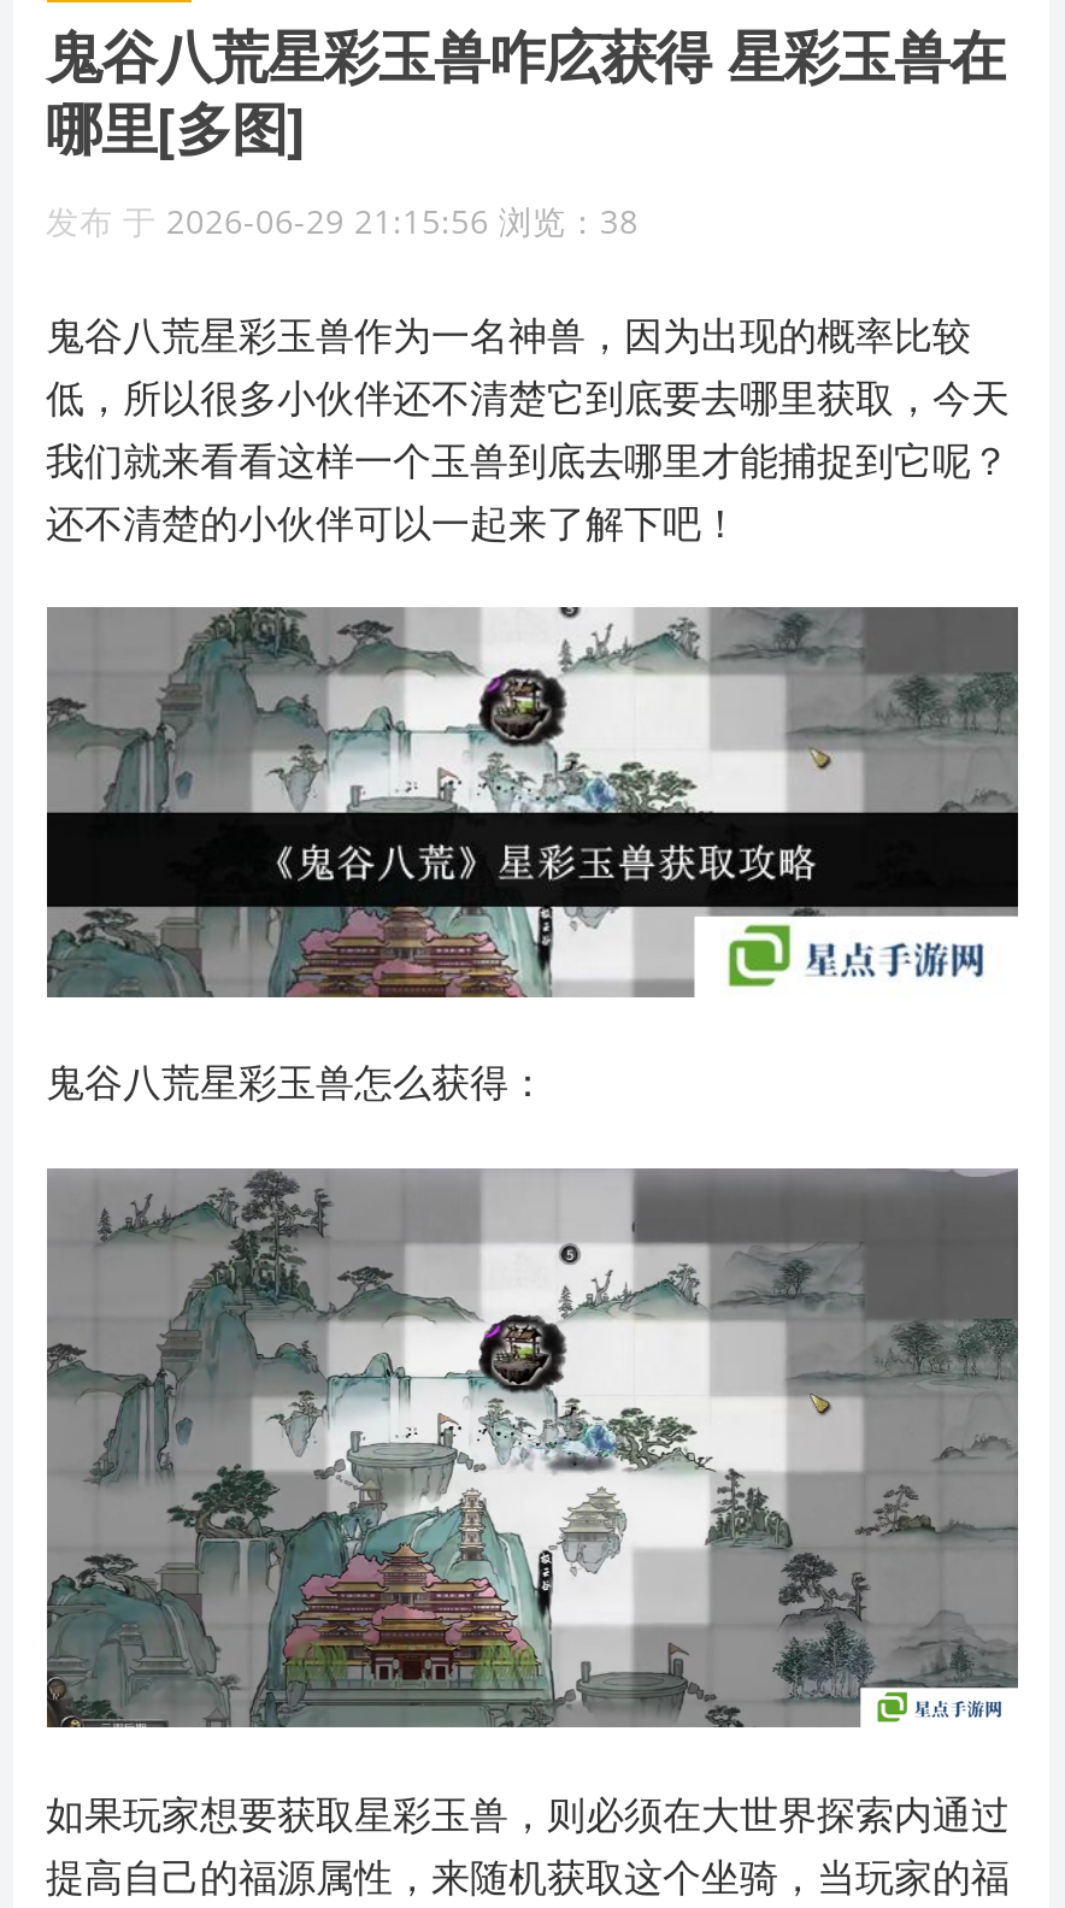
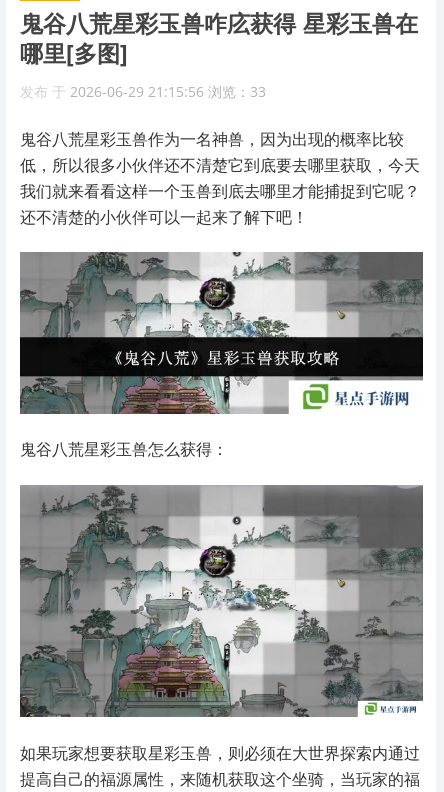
[46,200,639,243] 发布于2026-06-29 21:15:56浏览：38 -> [19,83,265,101] 发布于2026-06-29 21:15:56浏览：33

